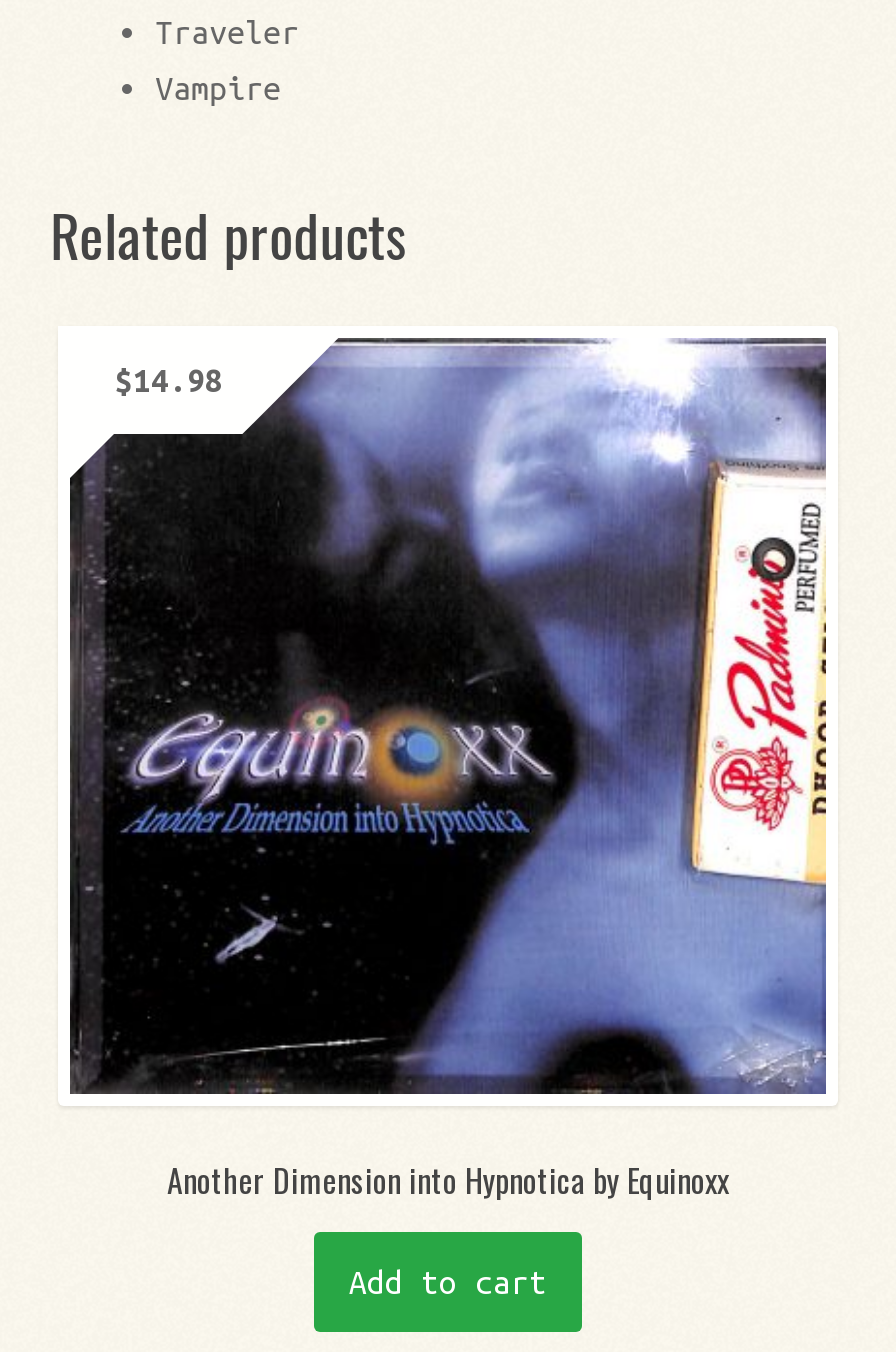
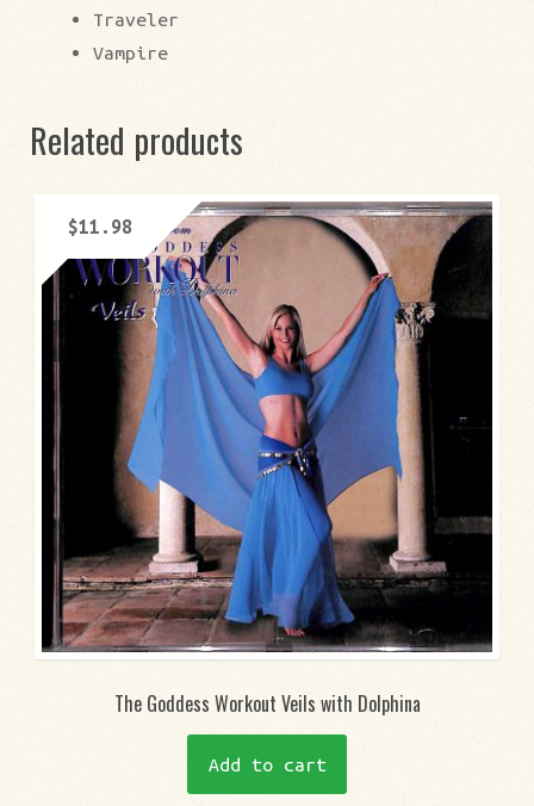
[68,338,828,1094] [image] | $14.98 -> [43,200,493,652] [image] | $11.98
[167,1157,729,1205] Another Dimension into Hypnotica by Equinoxx -> [114,690,420,718] The Goddess Workout Veils with Dolphina

